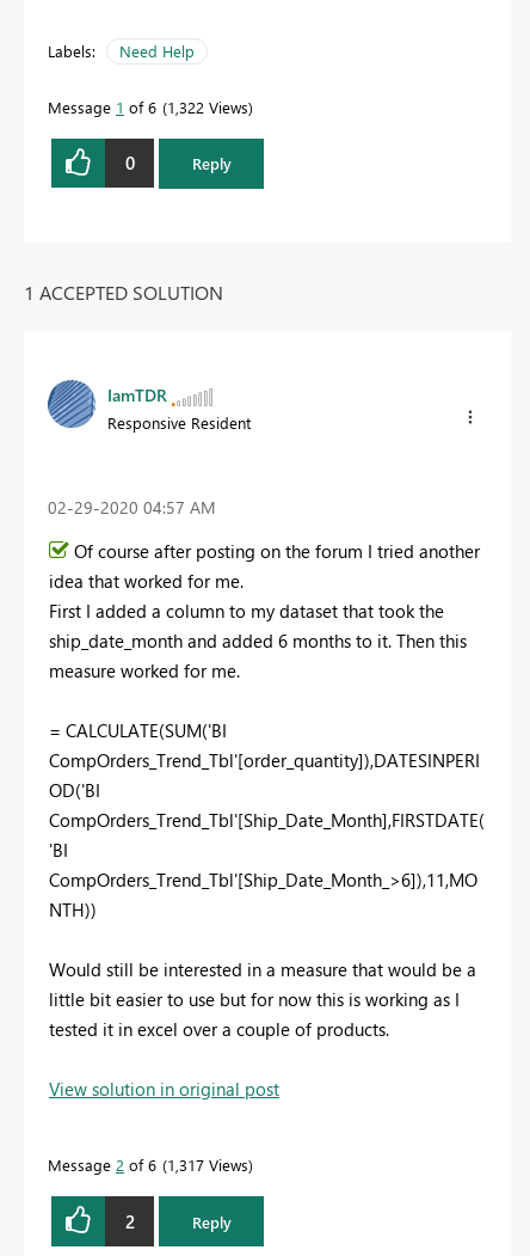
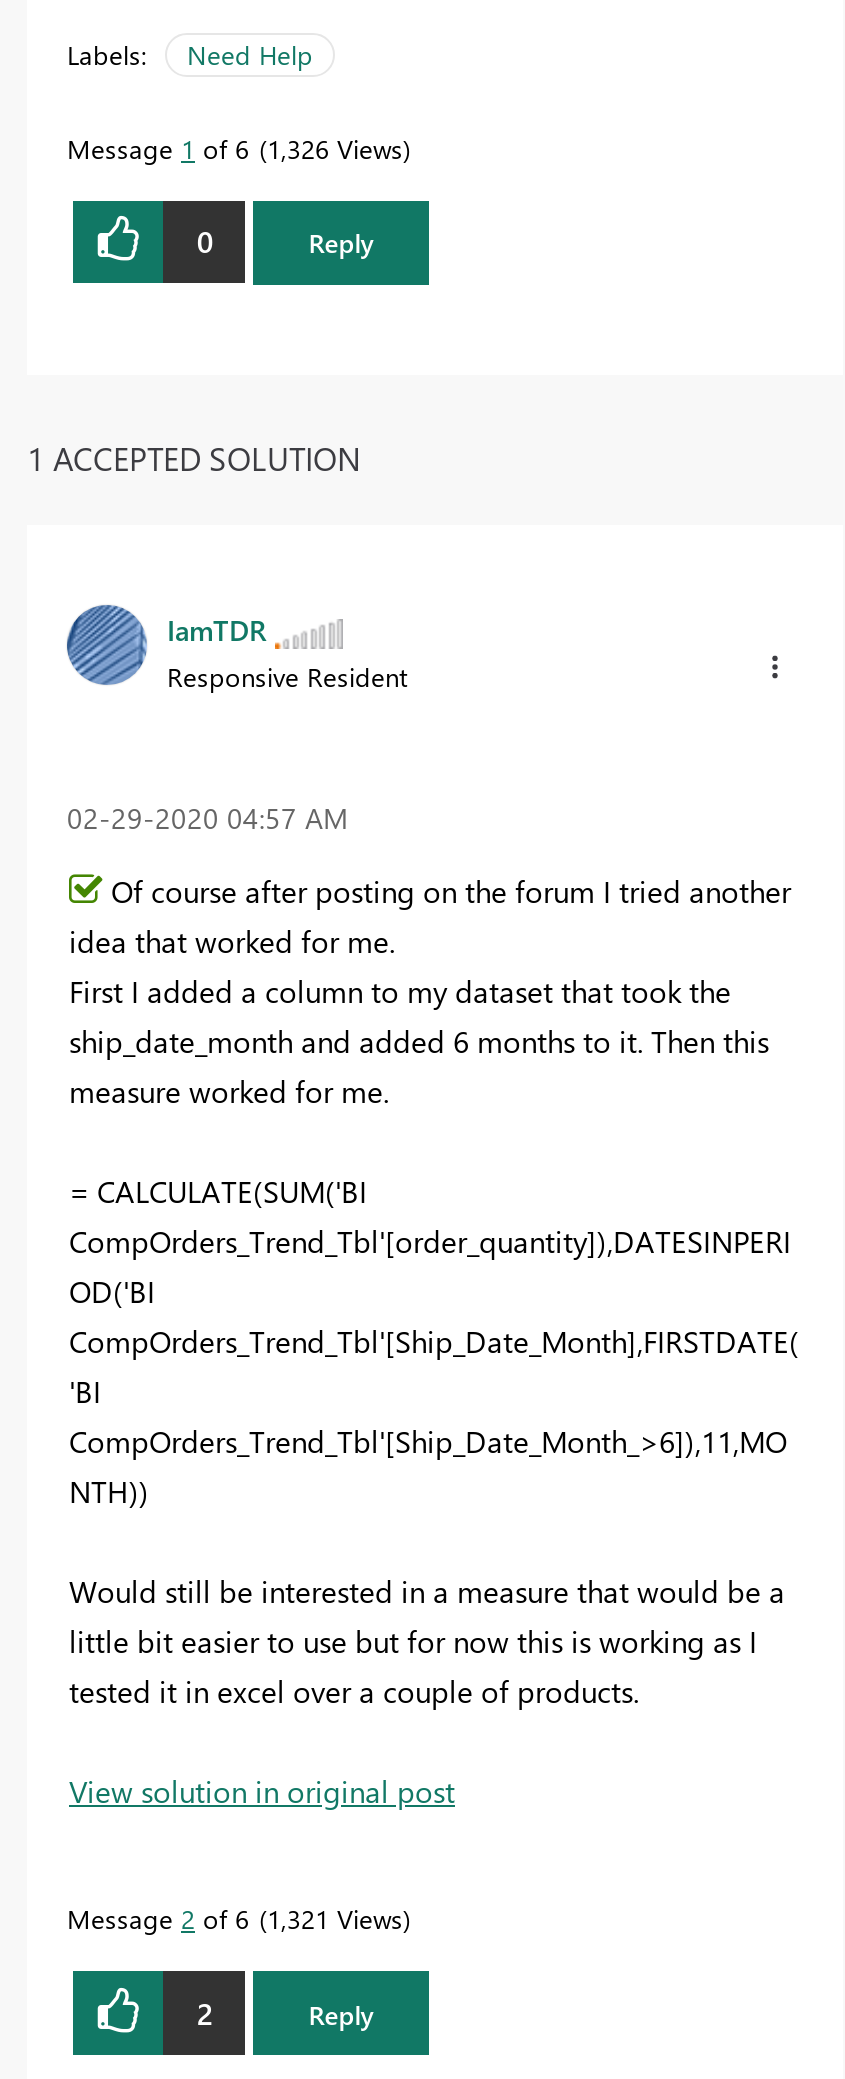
[48,96,248,117] Message 1 of 6 1,322 Views -> [67,130,403,164] Message 1 of 6 1,326 Views
[48,1155,248,1175] Message 2 of 6 1,317 Views -> [67,1901,403,1935] Message 2 of 6 1,321 Views

